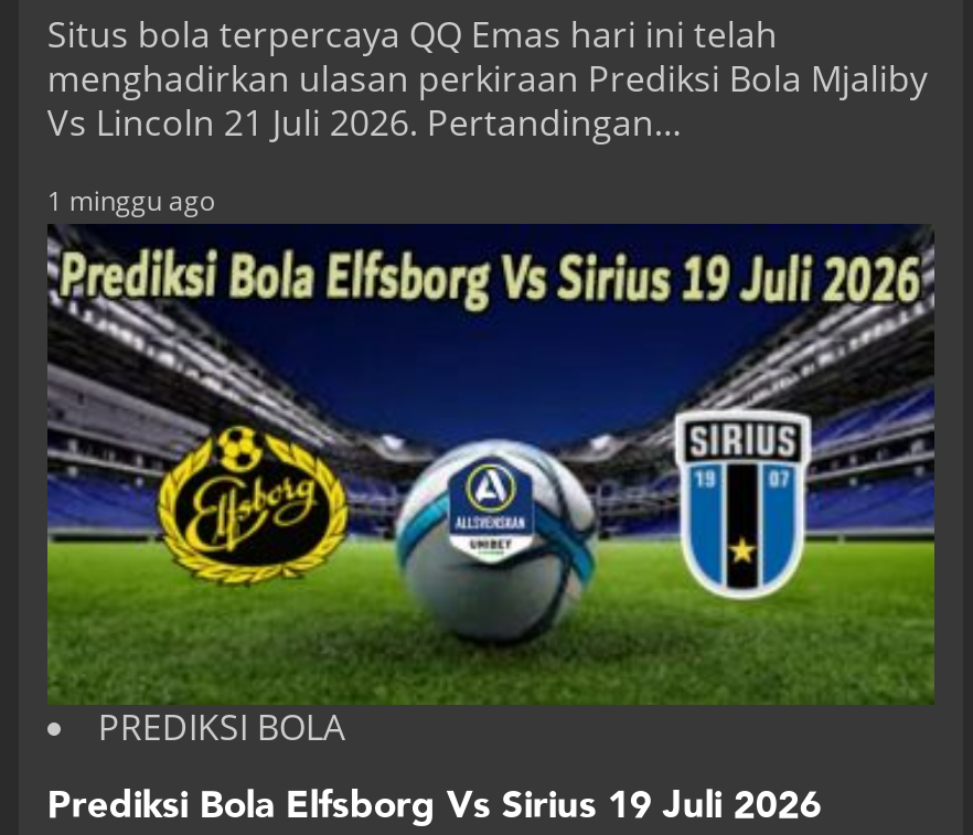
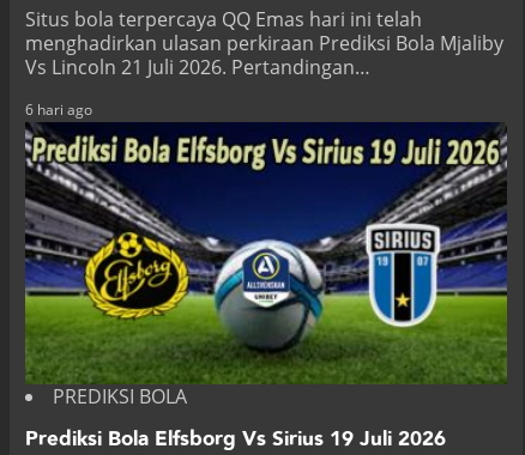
[47,181,215,219] 1 minggu ago -> [25,100,92,120] 6 hari ago

